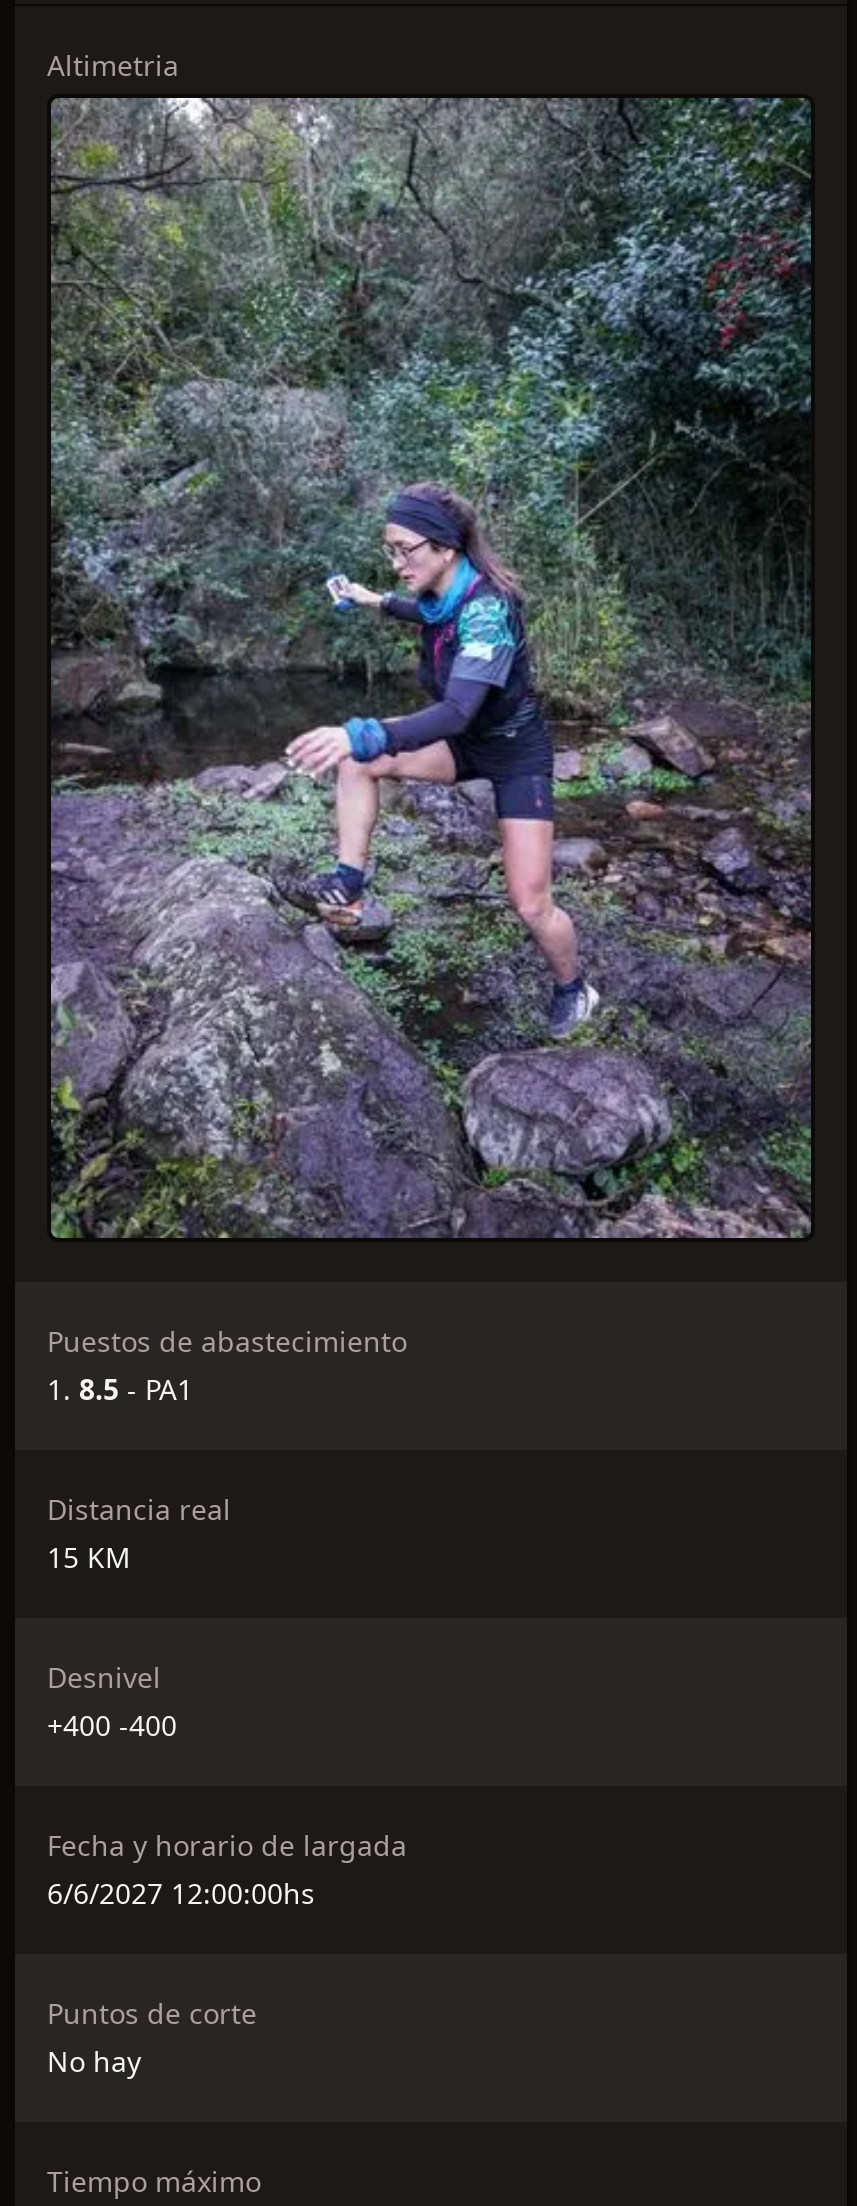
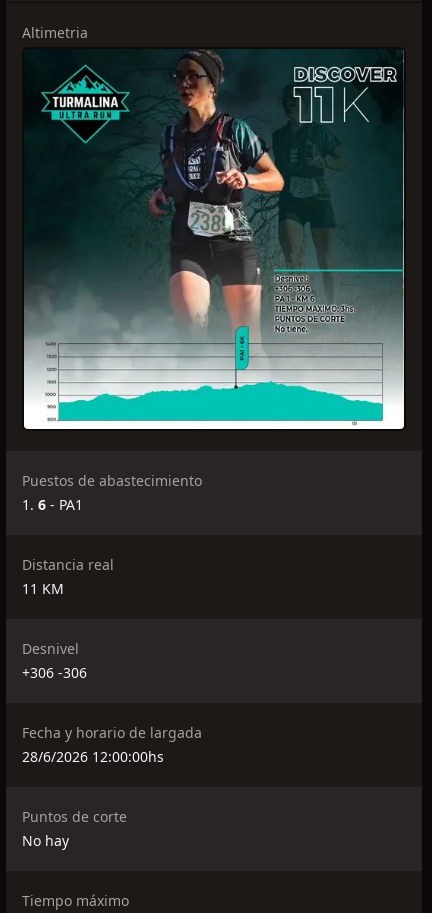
[49,95,811,1239] [image] -> [23,49,405,430] [image]
[79,1370,193,1408] 8.5 - PA1 -> [38,495,83,514] 6 - PA1
[47,1538,131,1576] 15 KM -> [22,579,64,598] 11 KM
[47,1706,177,1744] +400 -400 -> [22,663,87,682] +306 -306
[47,1874,315,1912] 6/6/2027 12:00:00hs -> [22,747,164,766] 28/6/2026 12:00:00hs

